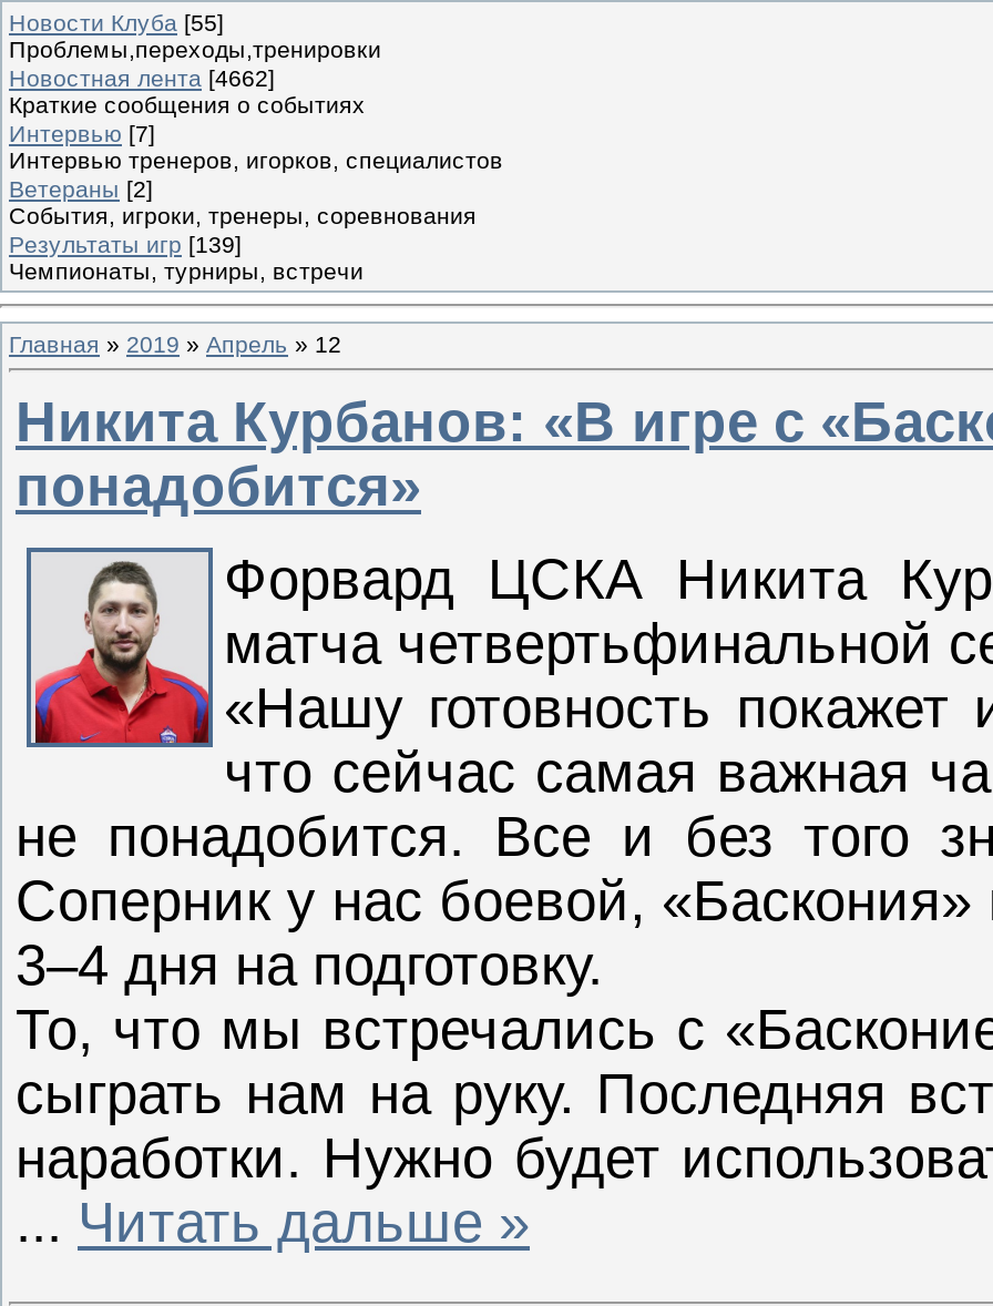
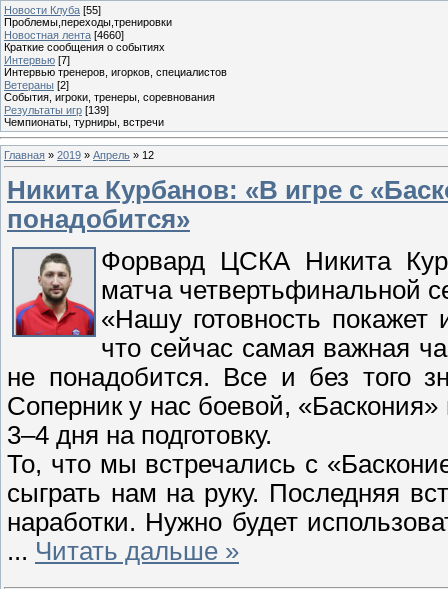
[9,64,275,91] Новостная лента [4662] -> [4,29,124,41] Новостная лента [4660]

